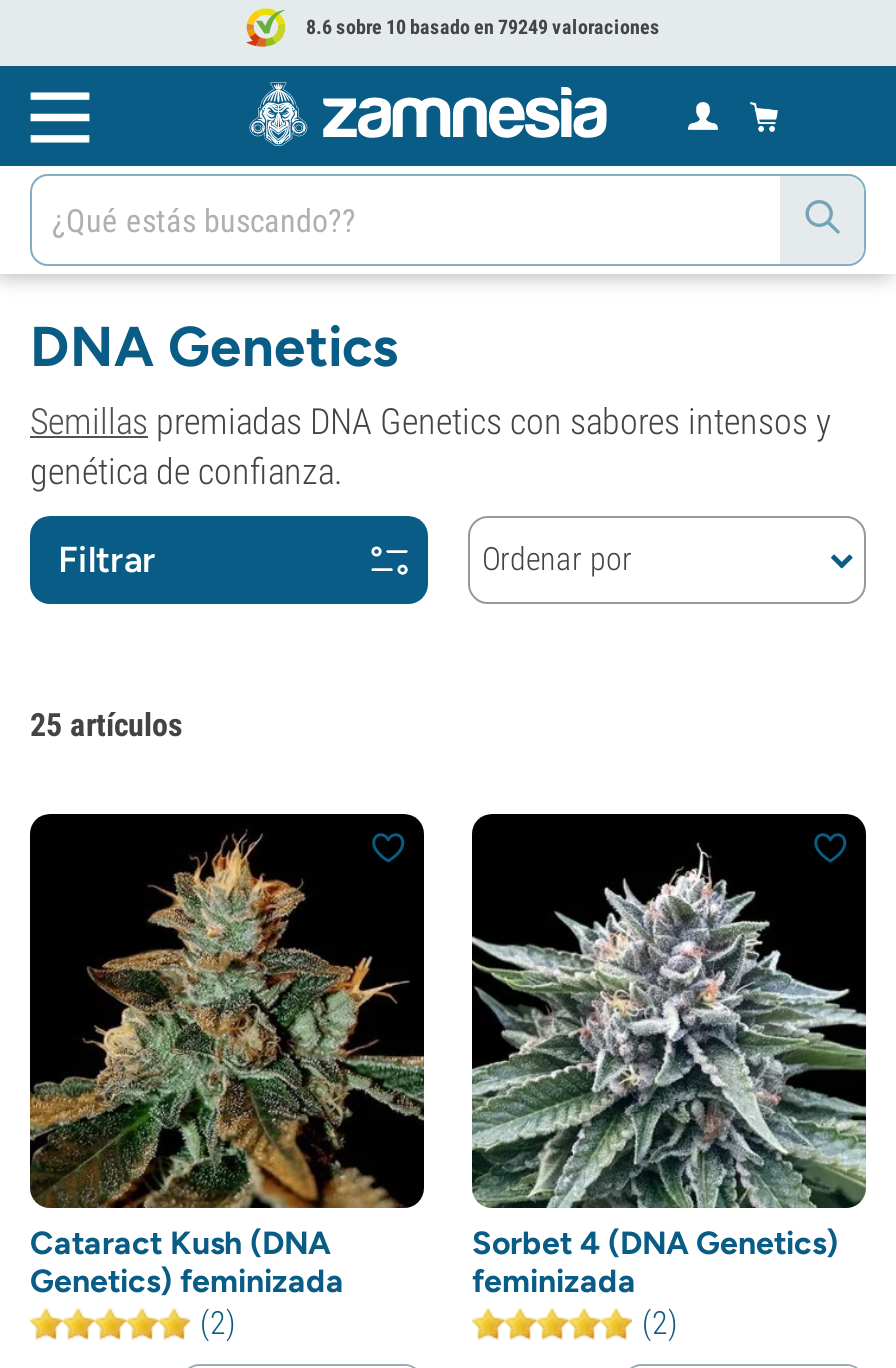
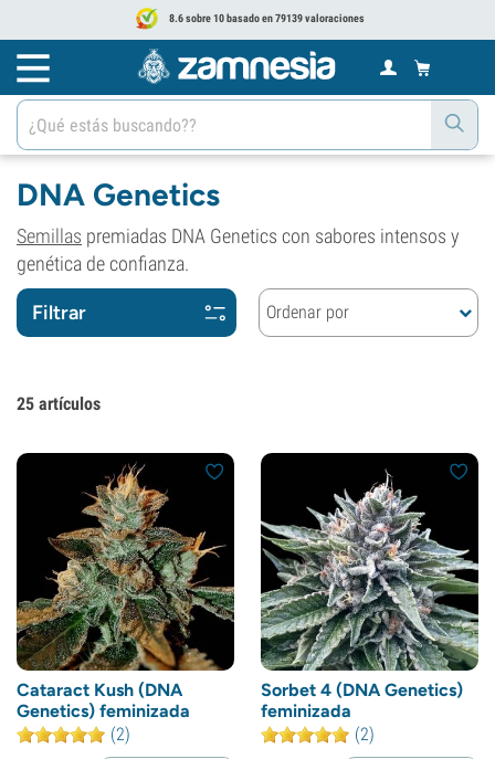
[302,16,660,38] 8.6 sobre 10 basado en 79249 valoraciones -> [167,12,365,24] 8.6 sobre 10 basado en 79139 valoraciones

